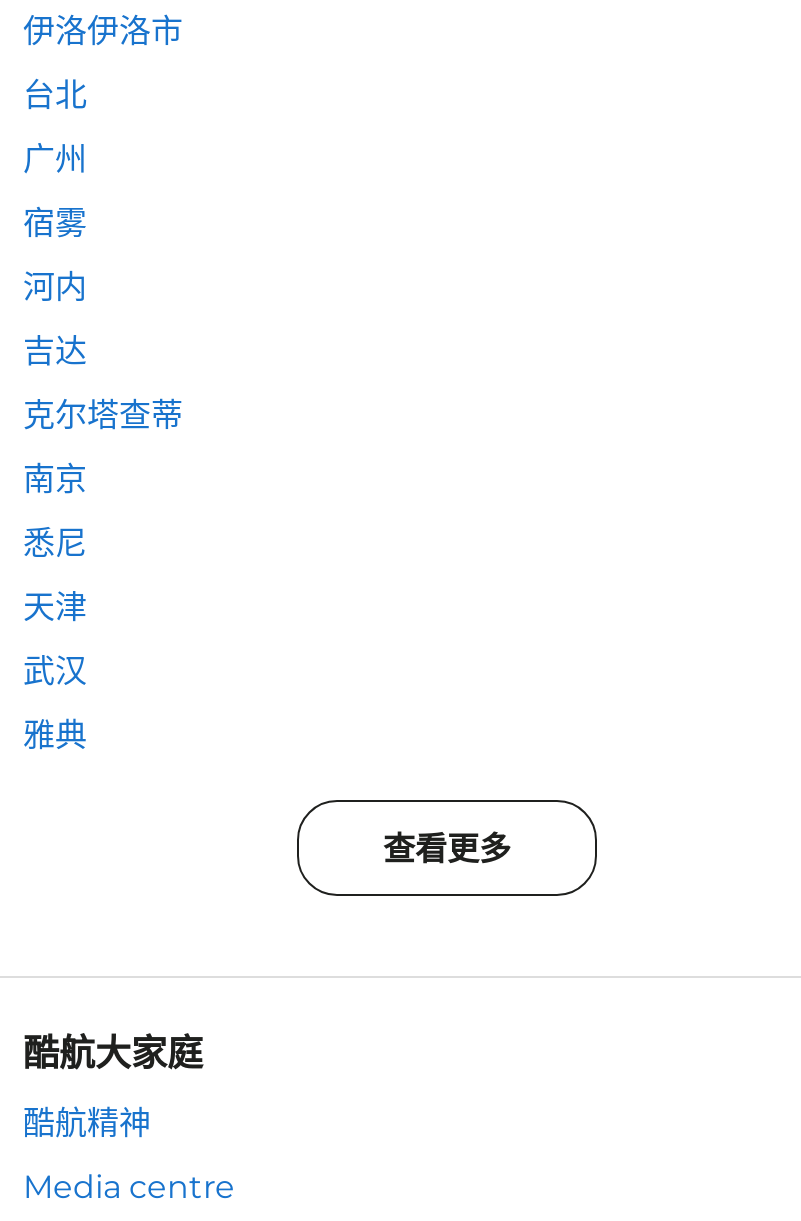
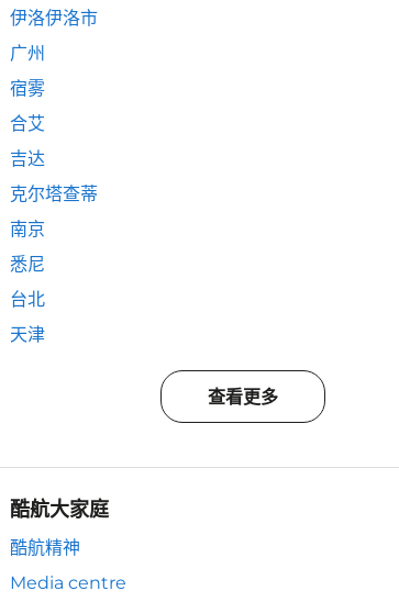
moved [23,76,87,114] -> [10,289,45,310]: 台北
[23,268,87,306] 河内 -> [10,113,45,134] 合艾
[23,652,87,754] 武汉 | 雅典 -> none

